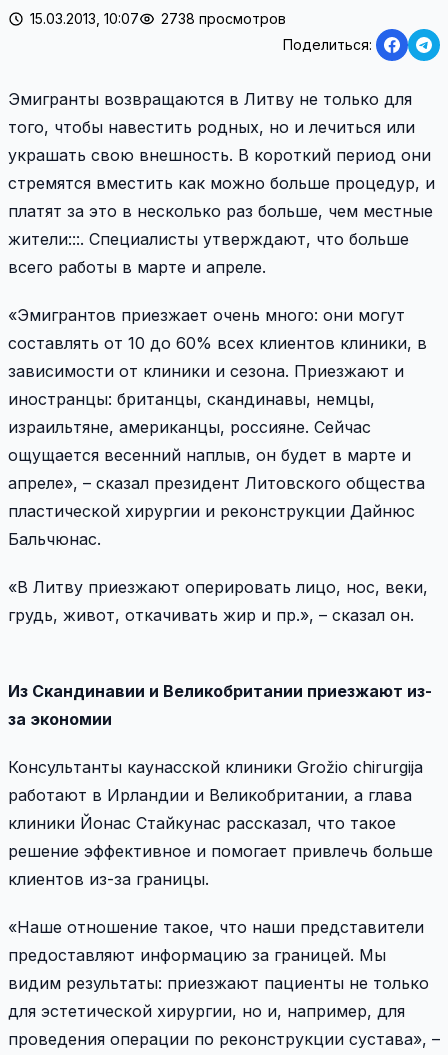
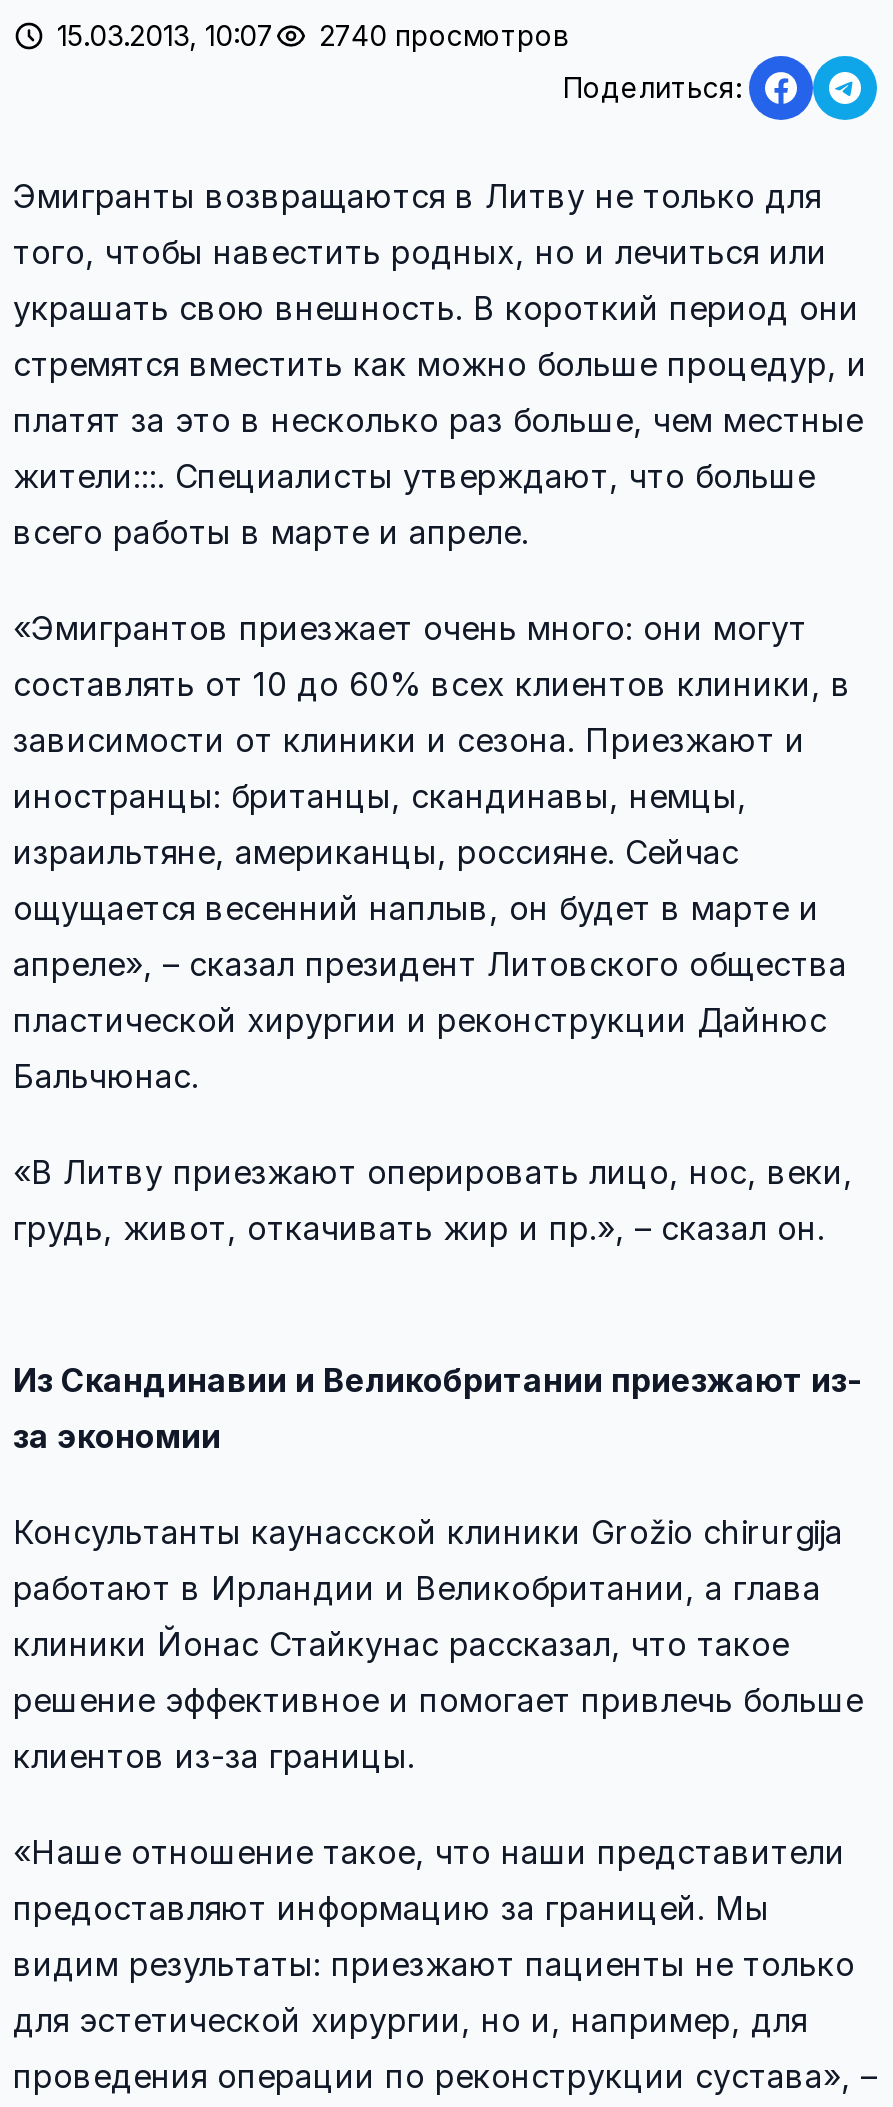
[30,10,286,27] 15.03.2013, 10:07 2738 просмотров -> [57,18,569,52] 15.03.2013, 10:07 2740 просмотров

